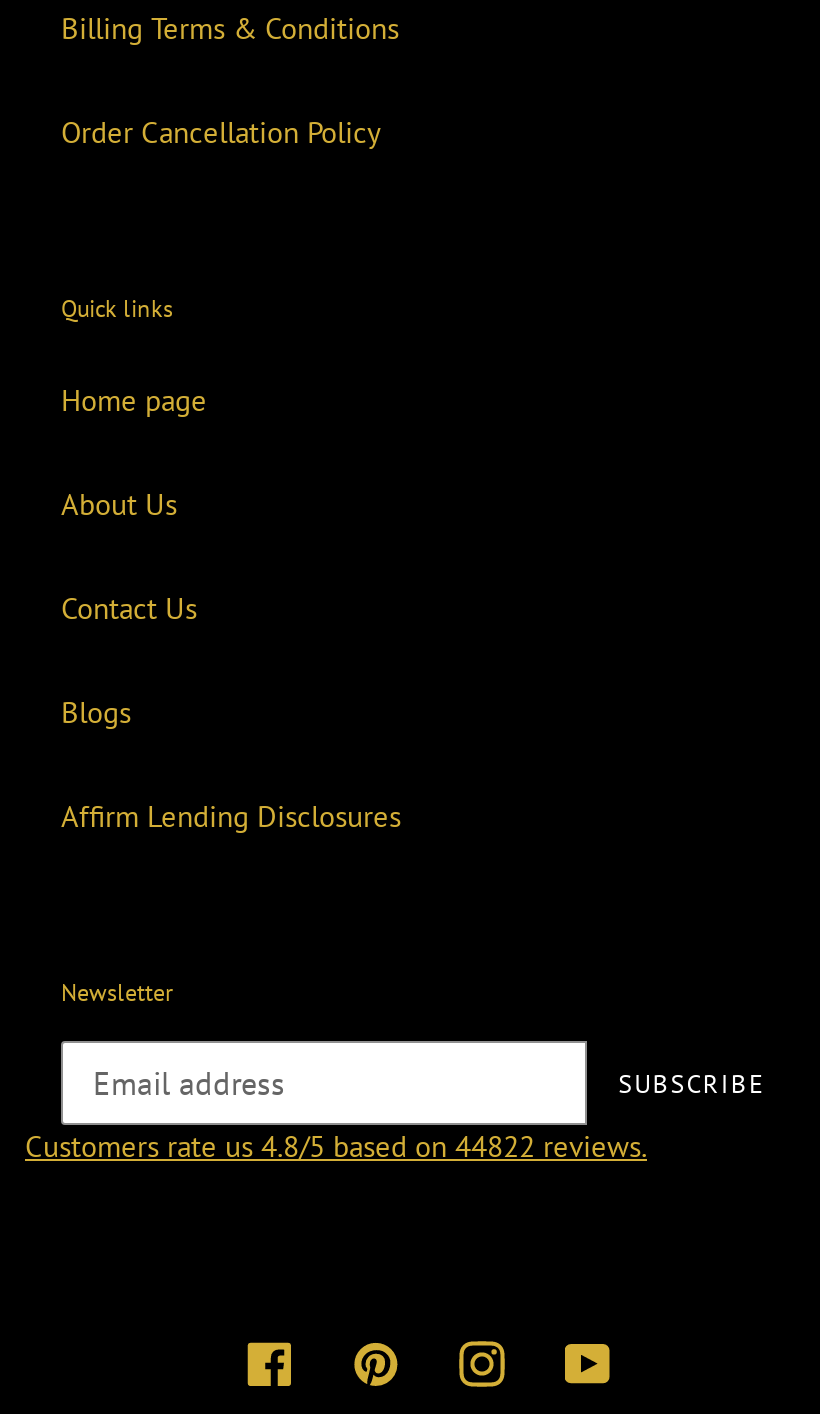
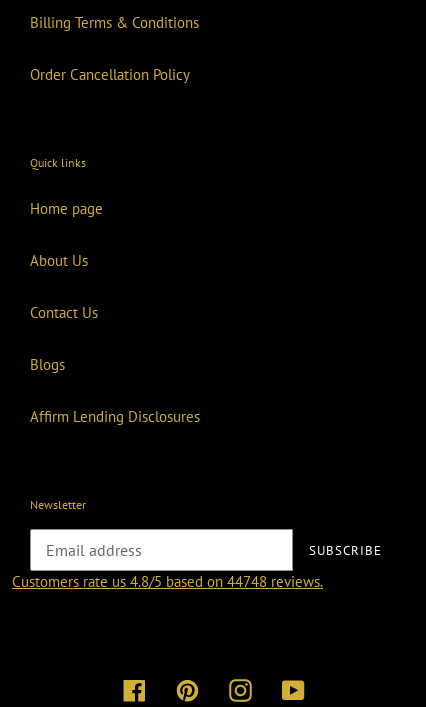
[25,1128,647,1166] Customers rate us 4.8/5 based on 44822 reviews. -> [12,572,323,591] Customers rate us 4.8/5 based on 44748 reviews.

